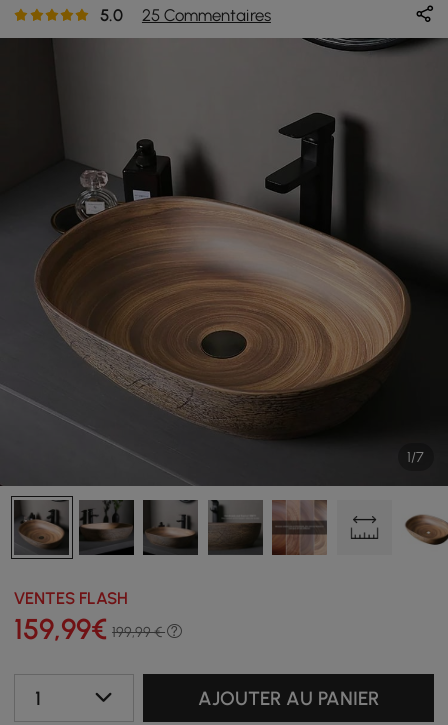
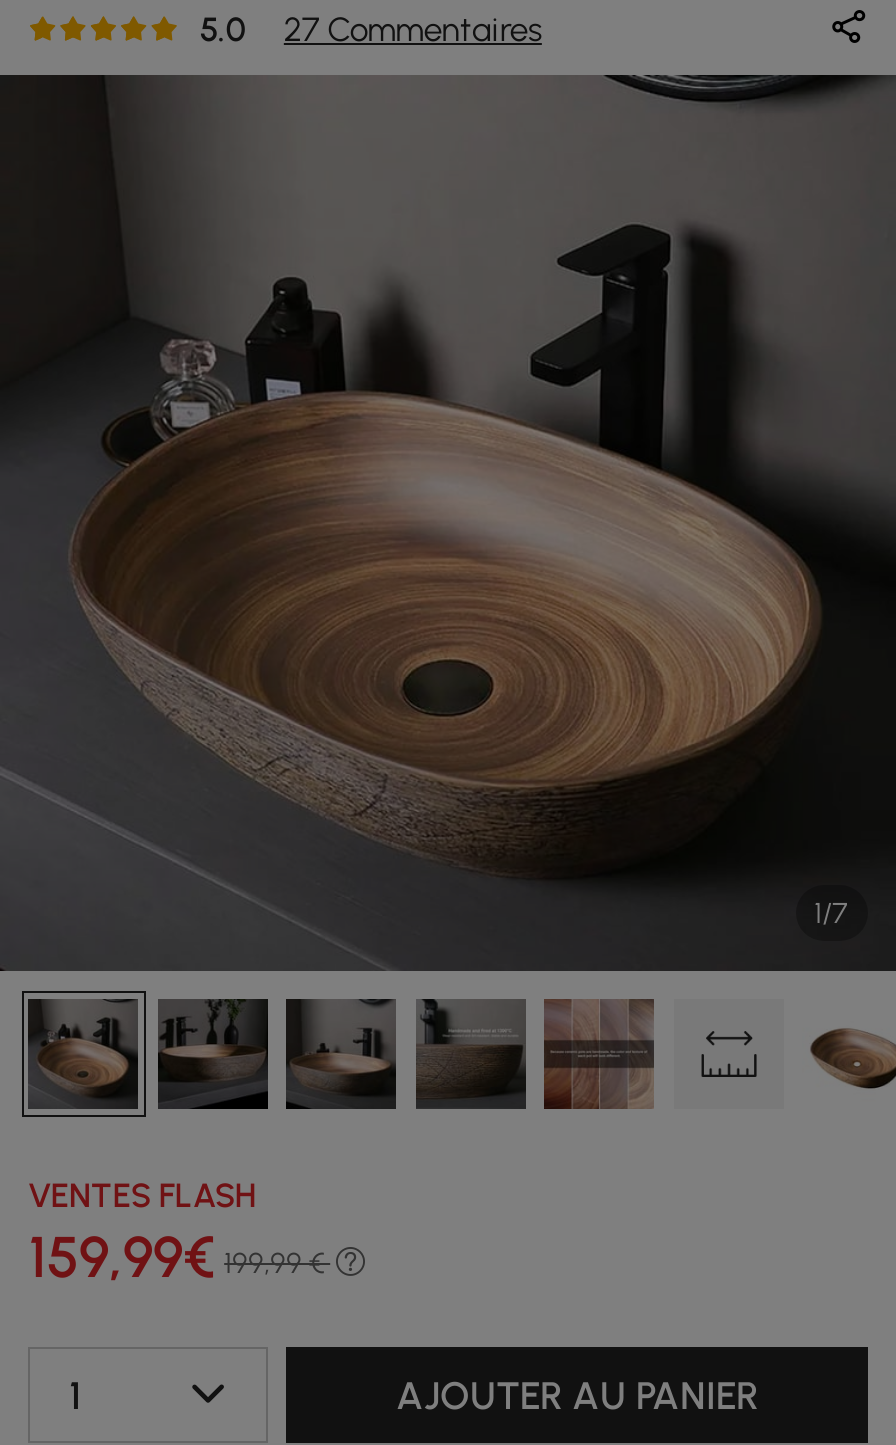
[142,5,271,25] 25 Commentaires -> [284,10,542,50] 27 Commentaires

